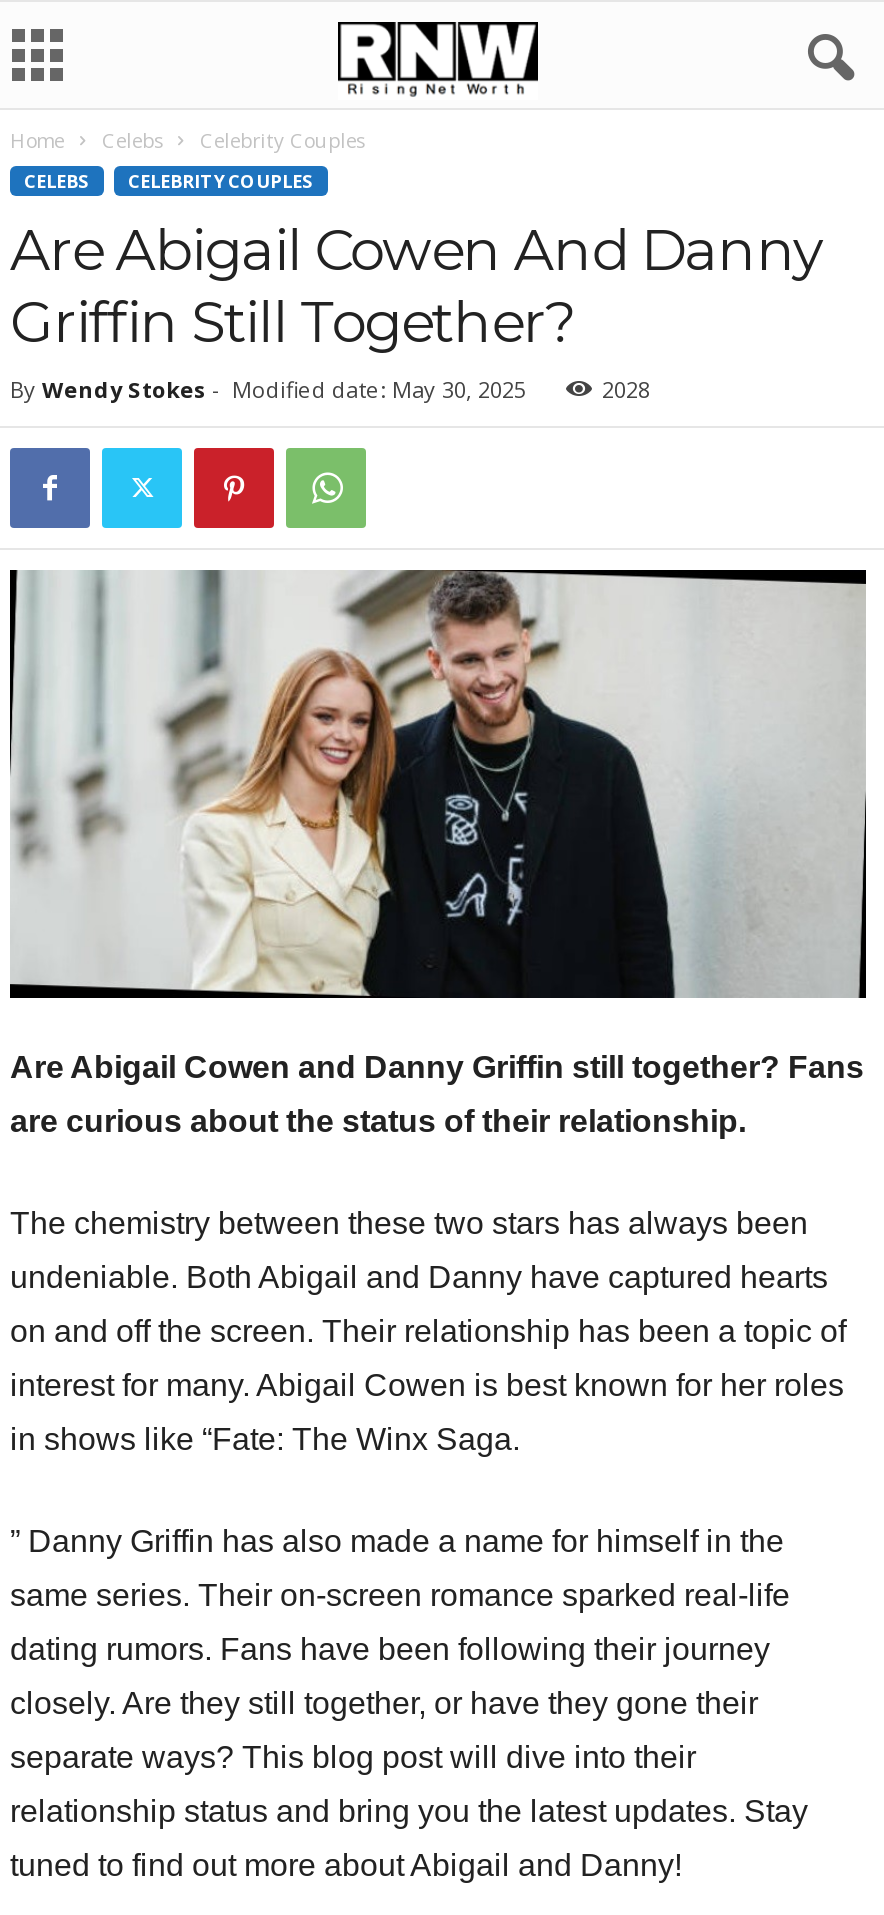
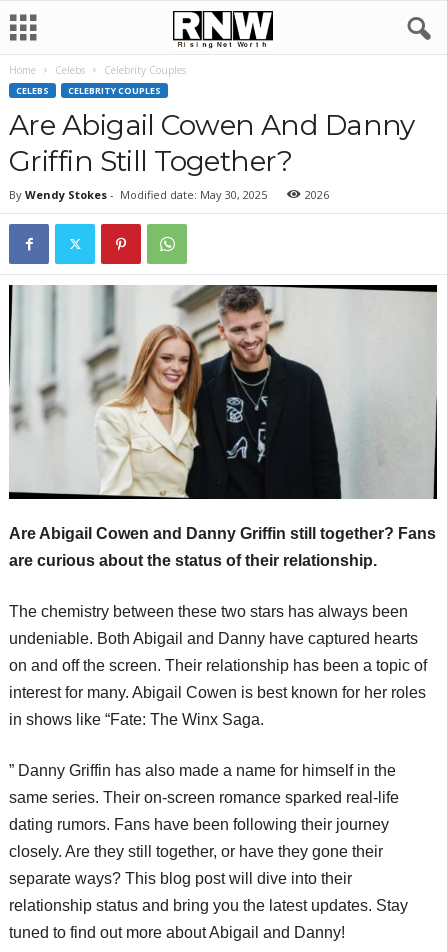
[602,374,650,404] 2028 -> [305,187,329,202] 2026

